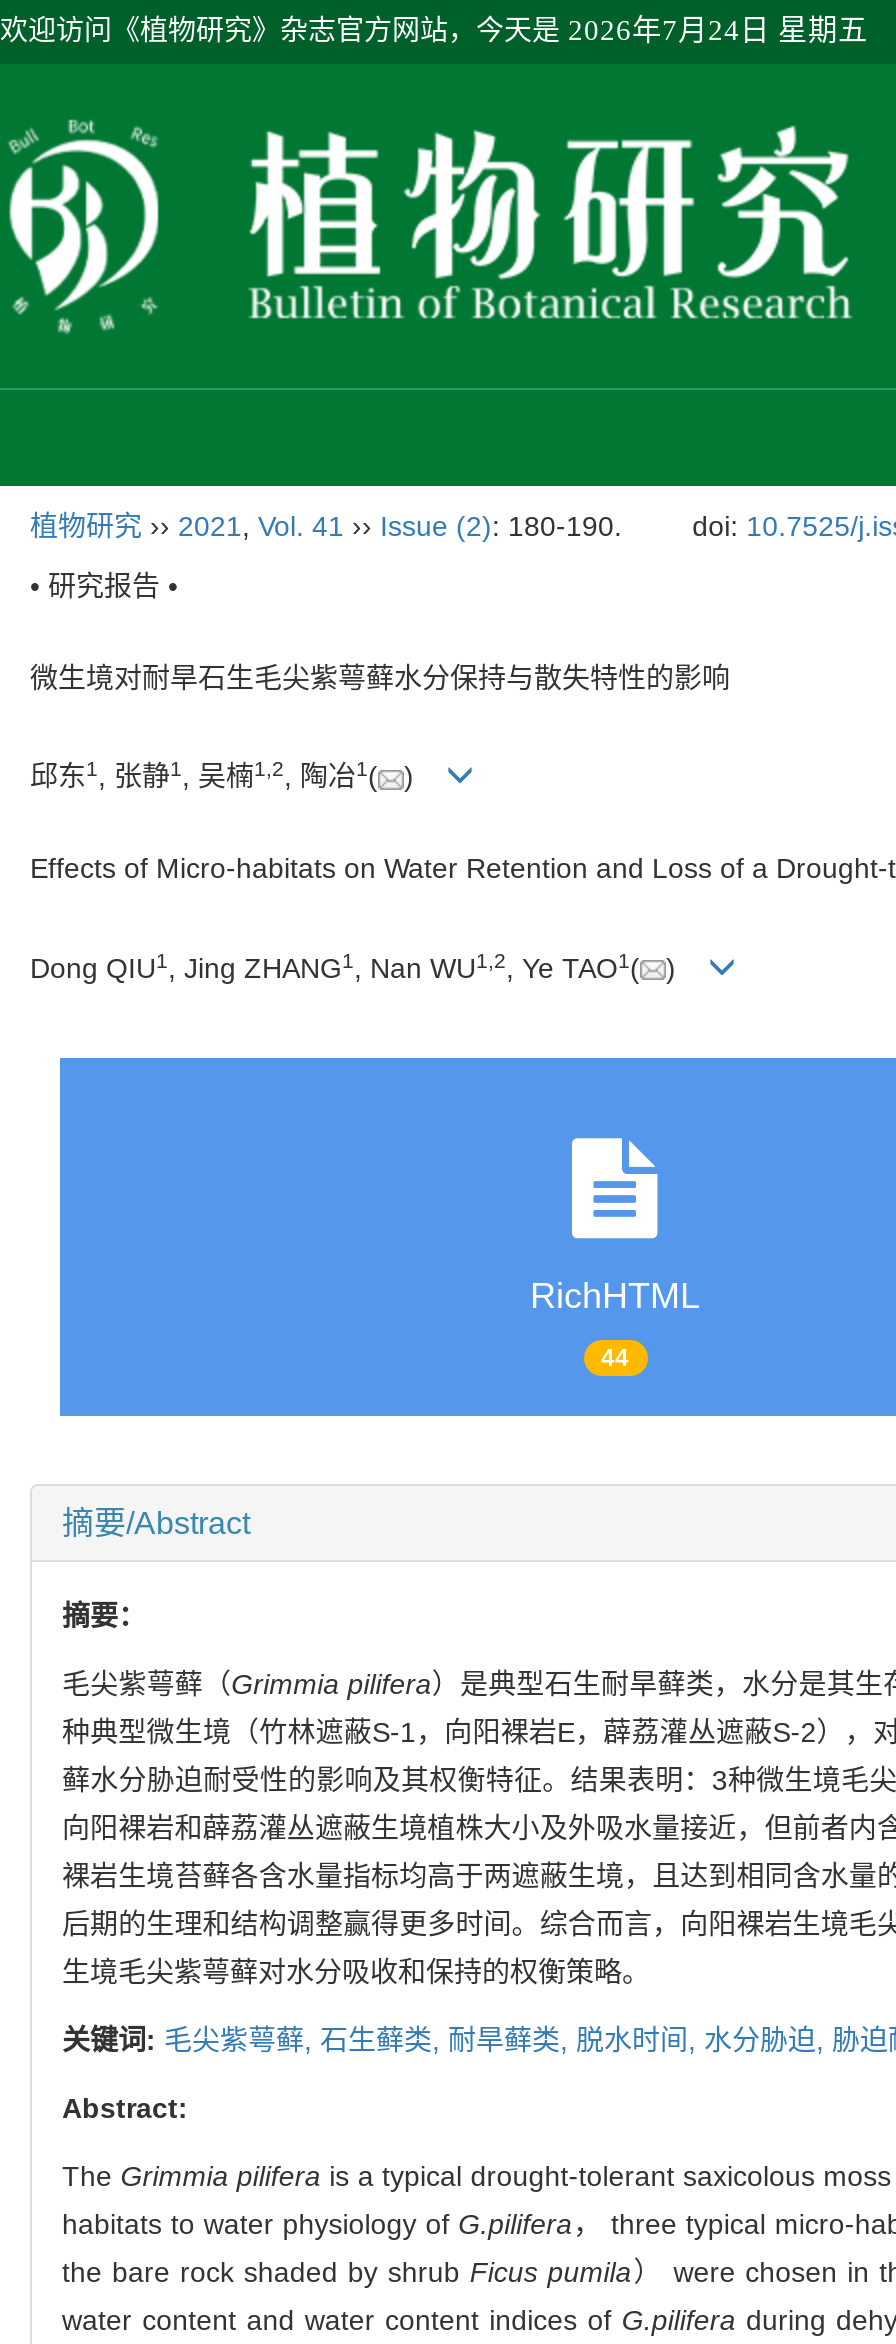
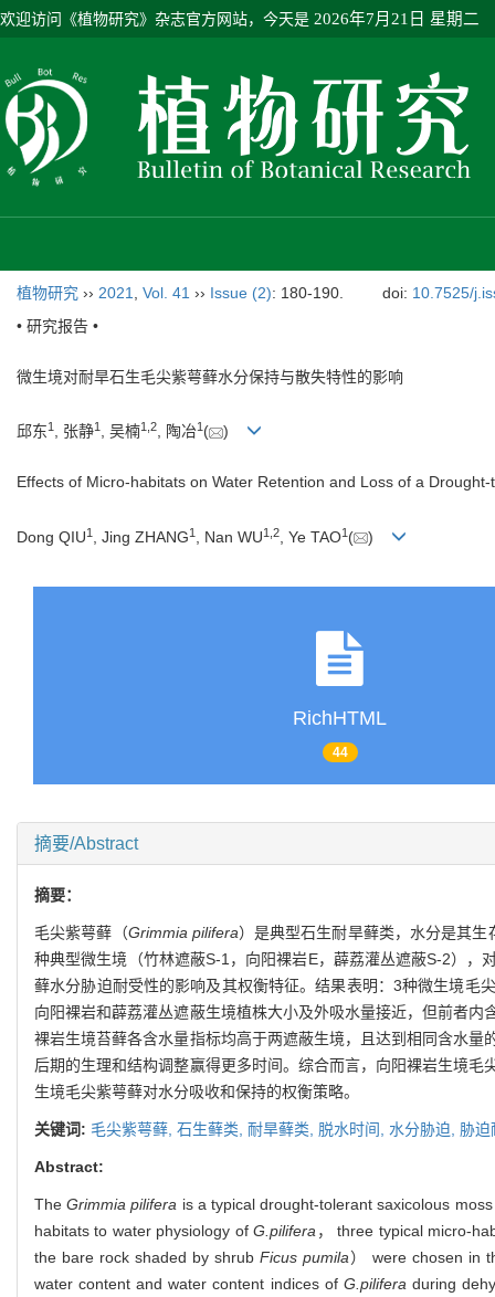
[0,14,868,46] 欢迎访问《植物研究》杂志官方网站，今天是2026年7月24日 星期五 -> [0,10,480,28] 欢迎访问《植物研究》杂志官方网站，今天是2026年7月21日 星期二

